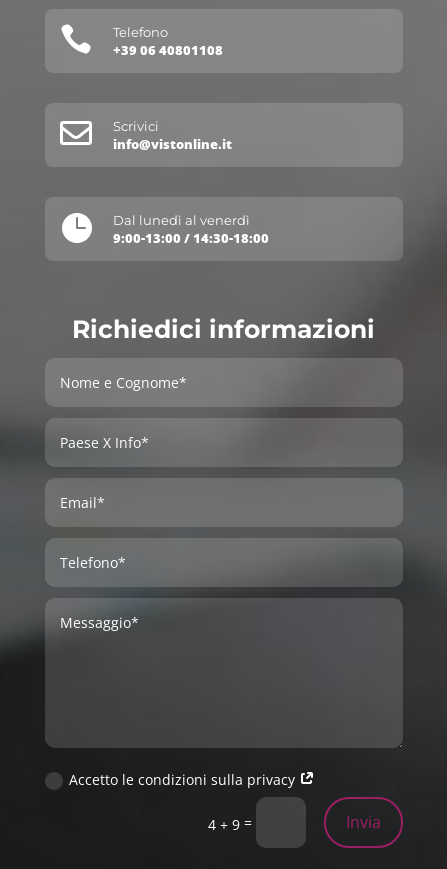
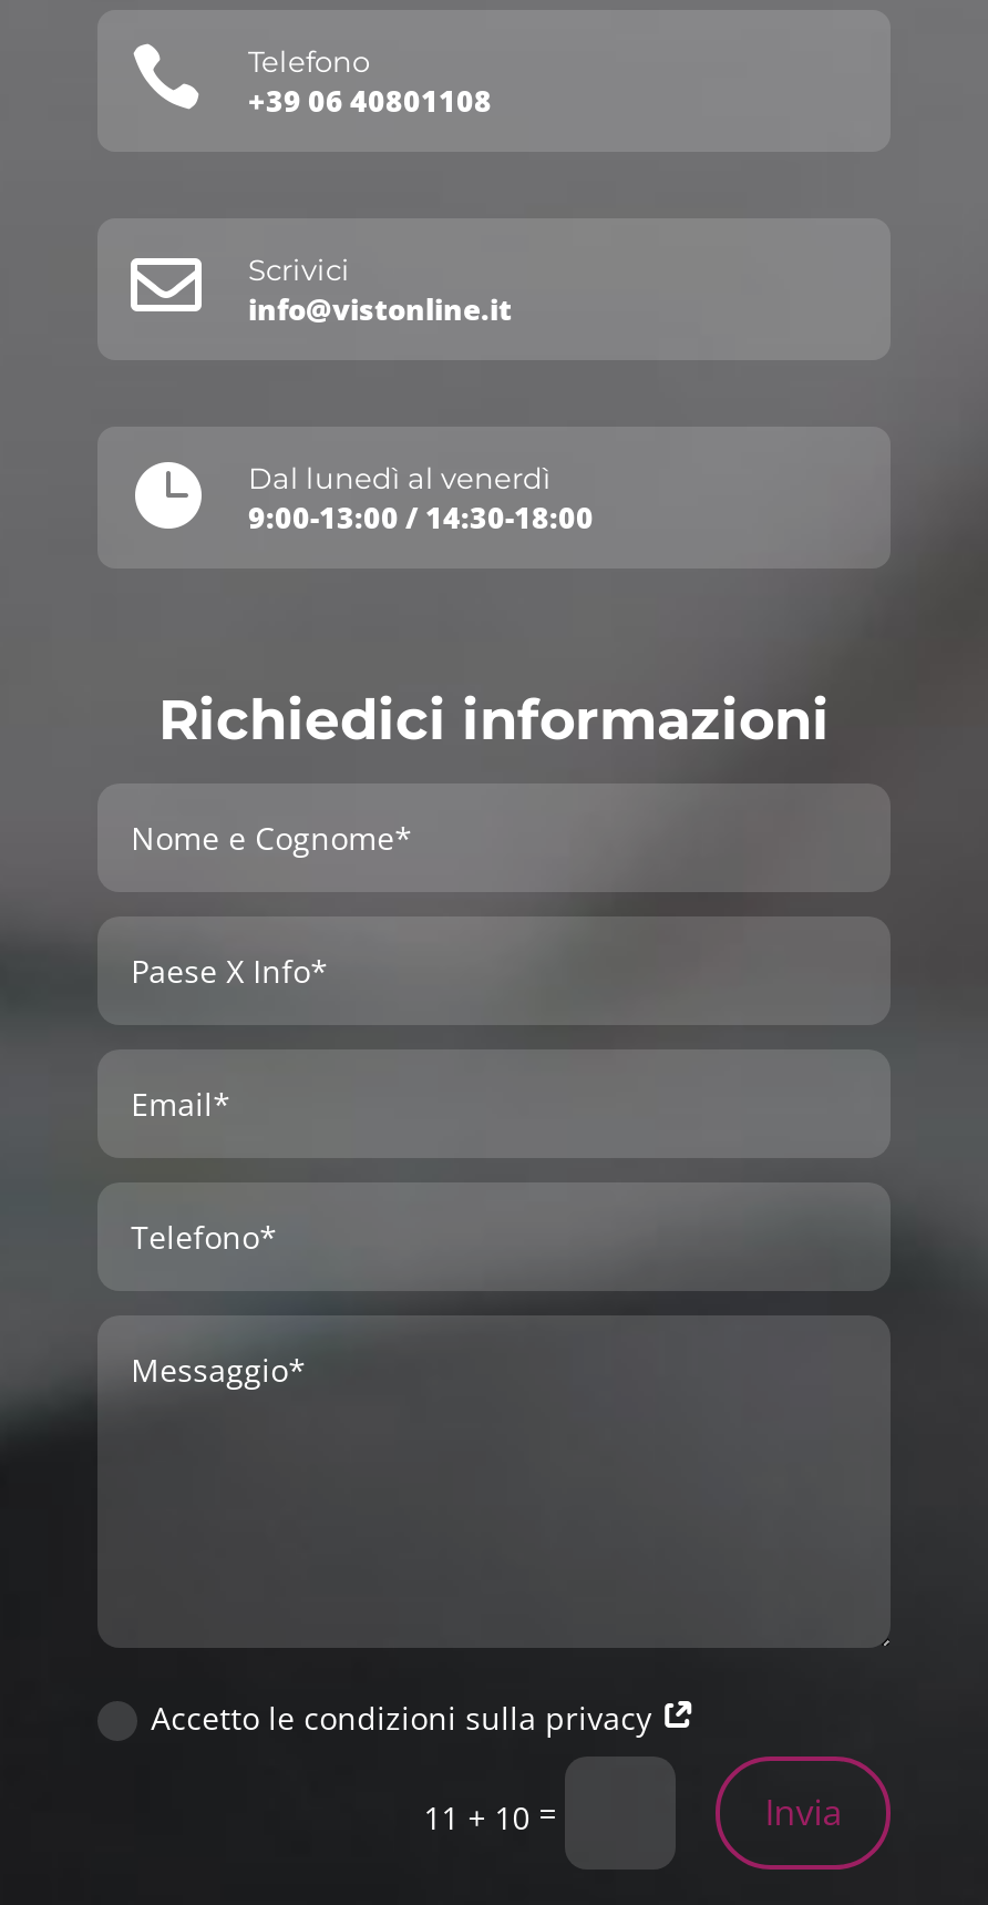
[208,813,256,834] 4 + 9 = -> [424,1792,565,1838] 11 + 10 =

